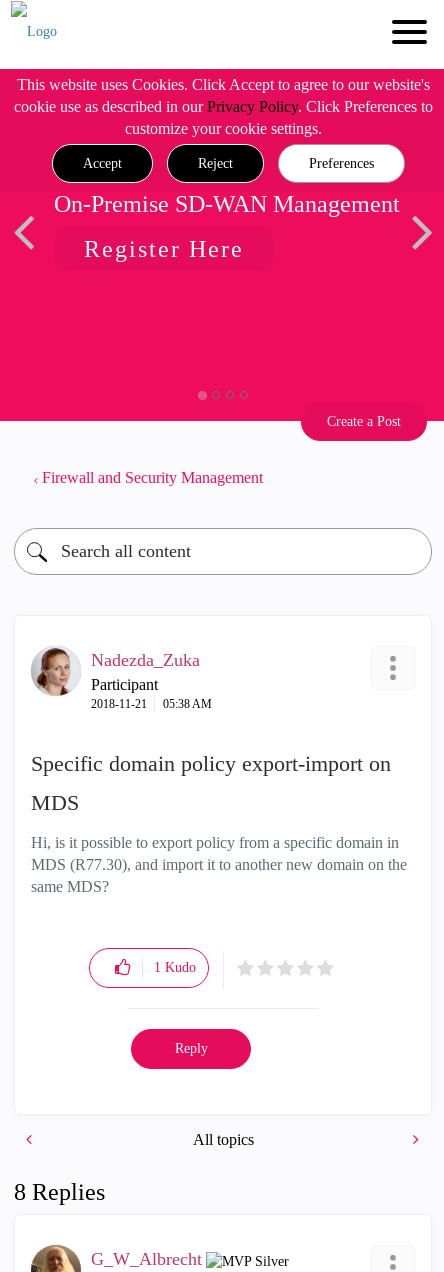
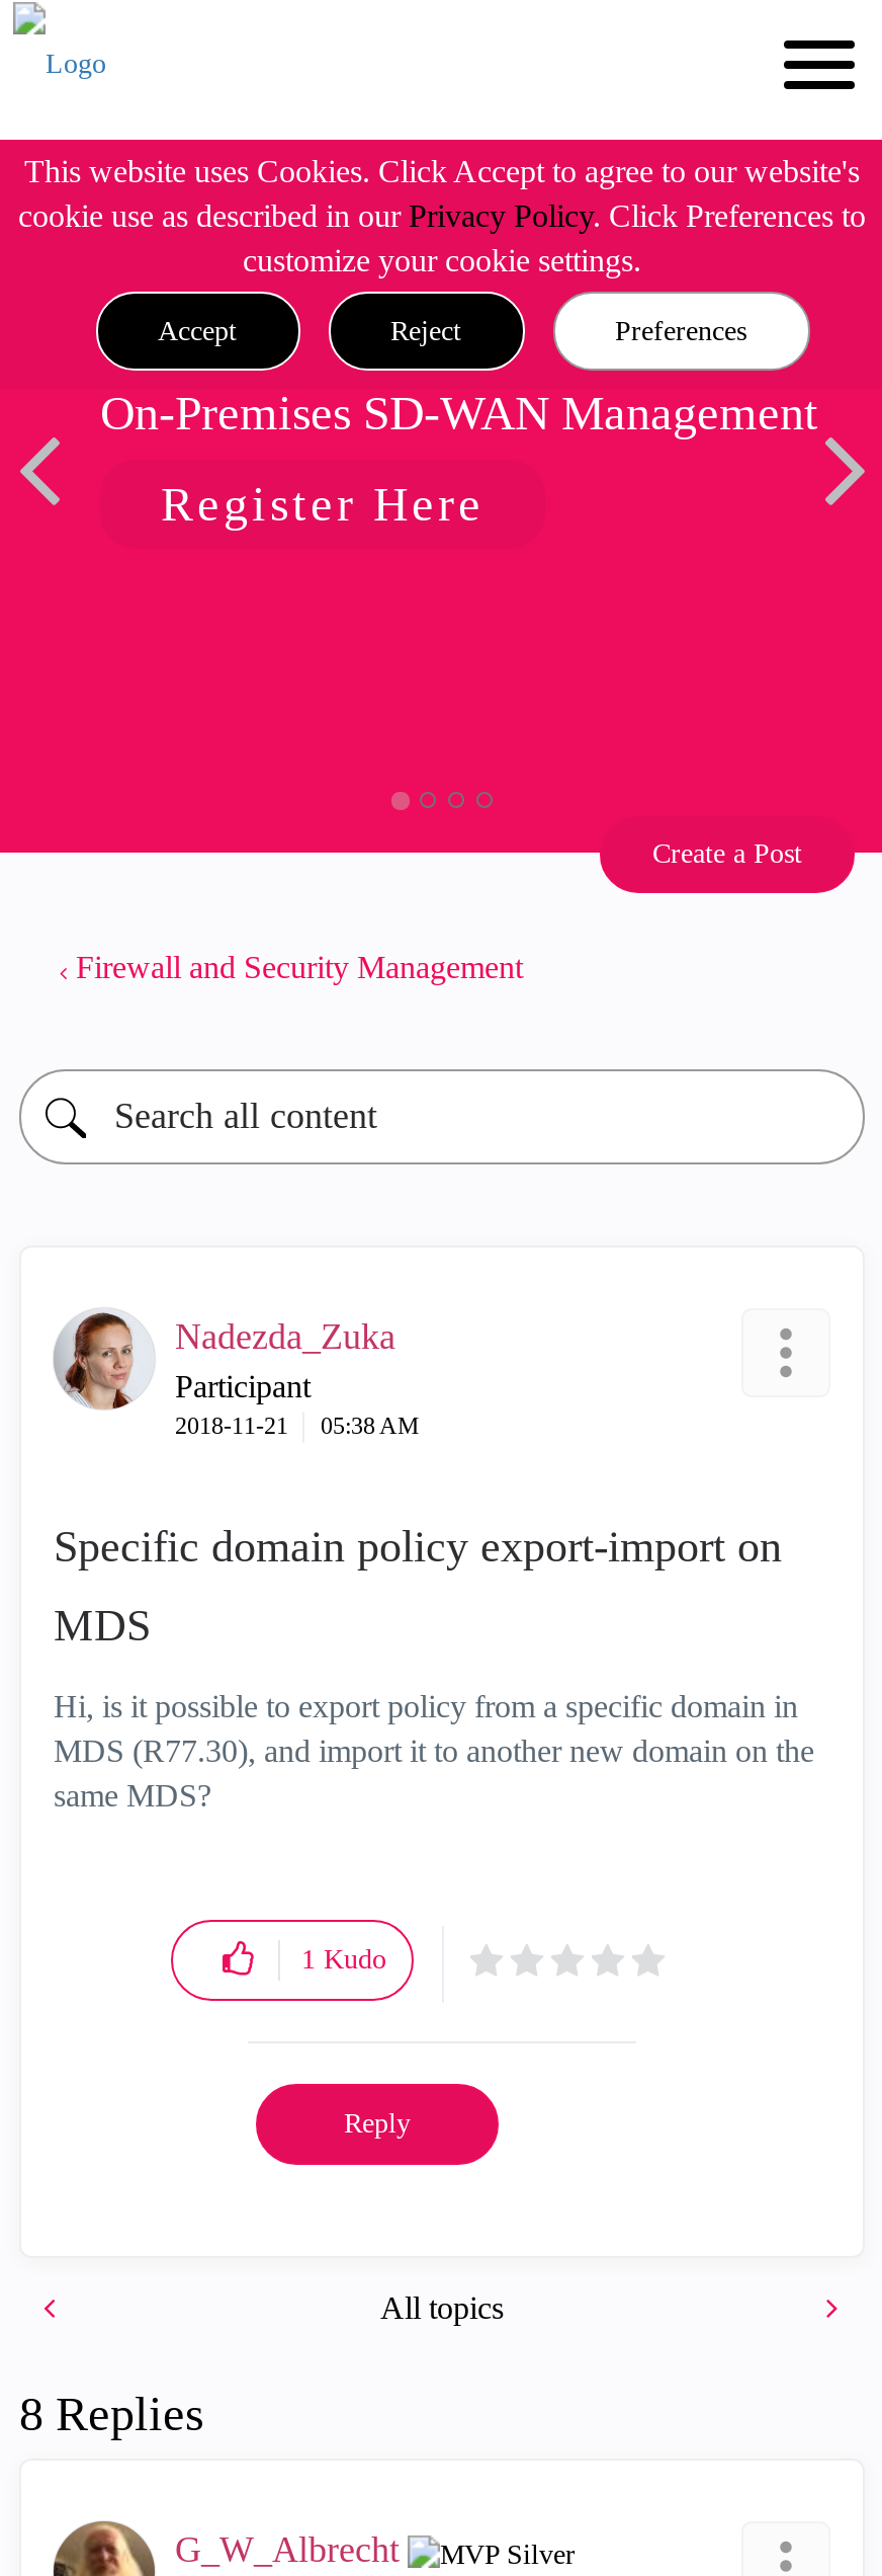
[54,191,400,217] On-Premise SD-WAN Management -> [100,387,818,439] On-Premises SD-WAN Management

